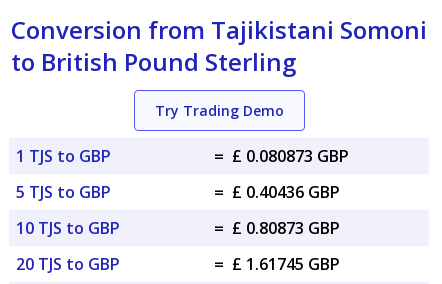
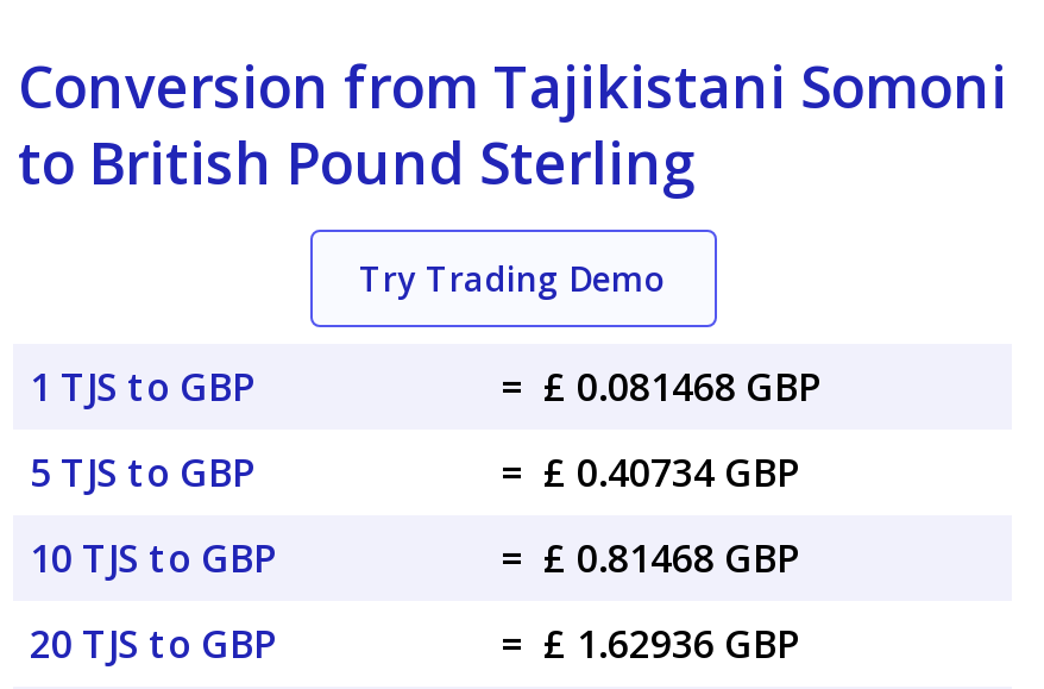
[214,145,349,167] = £ 0.080873 GBP -> [501,361,822,413] = £ 0.081468 GBP
[214,181,340,203] = £ 0.40436 GBP -> [501,446,800,499] = £ 0.40734 GBP
[214,217,340,239] = £ 0.80873 GBP -> [501,532,800,584] = £ 0.81468 GBP
[214,253,340,275] = £ 1.61745 GBP -> [501,618,800,670] = £ 1.62936 GBP

